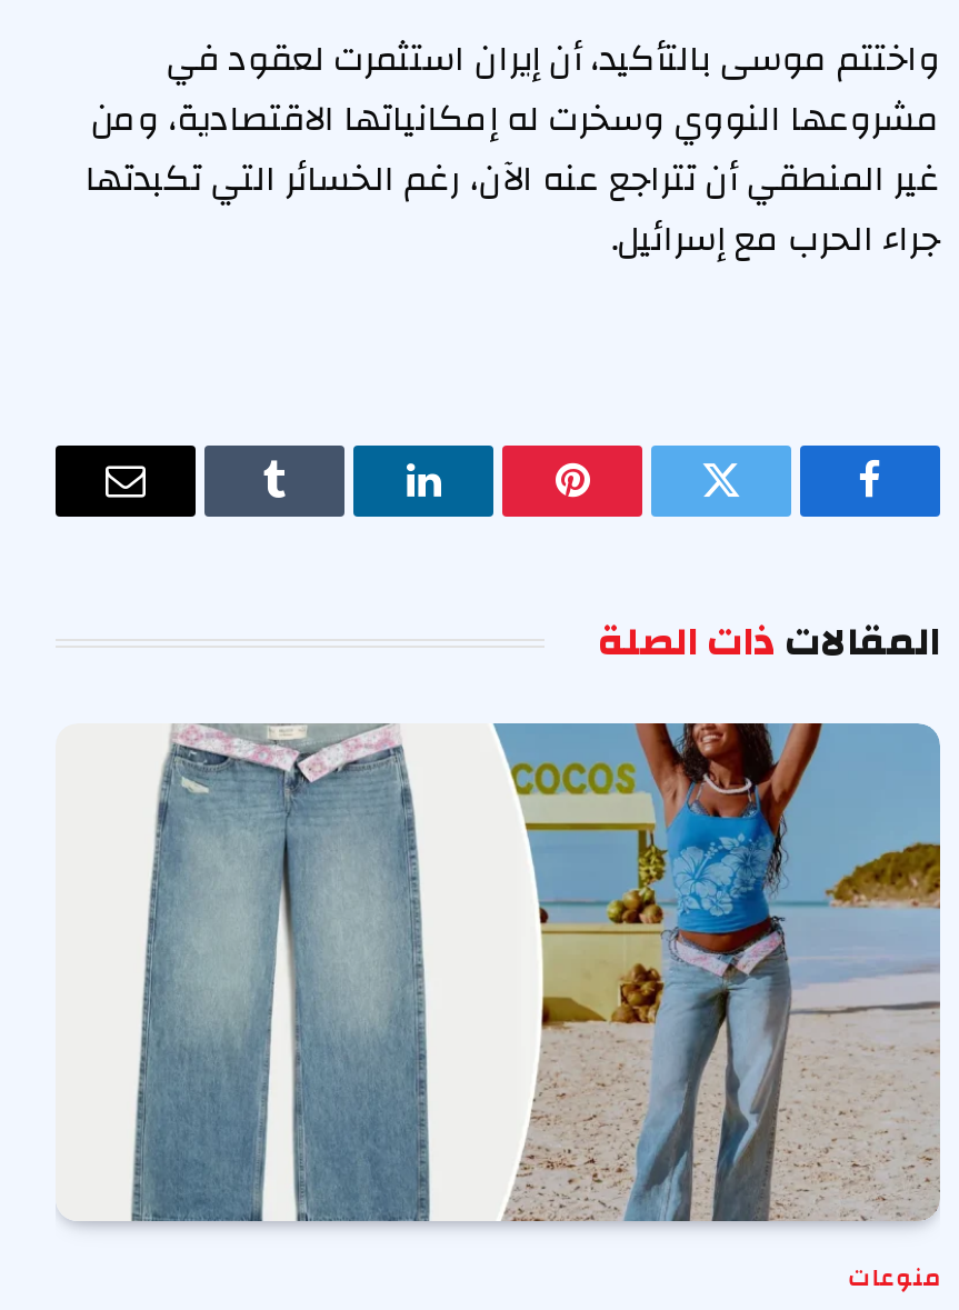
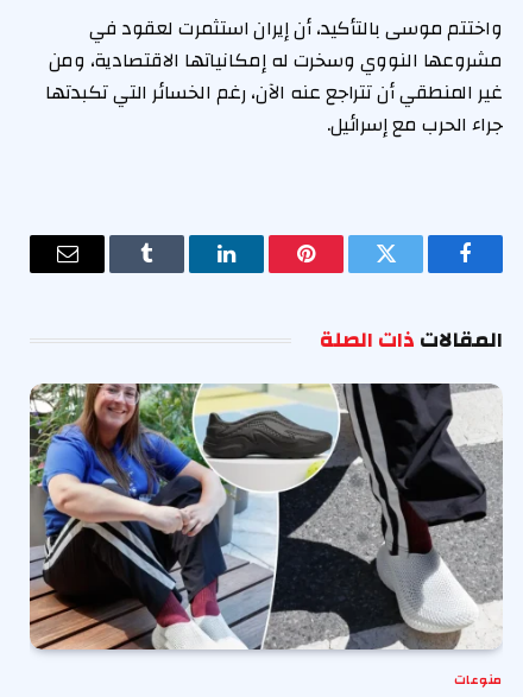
[56,721,942,1223] [image] -> [29,382,503,651] [image]

